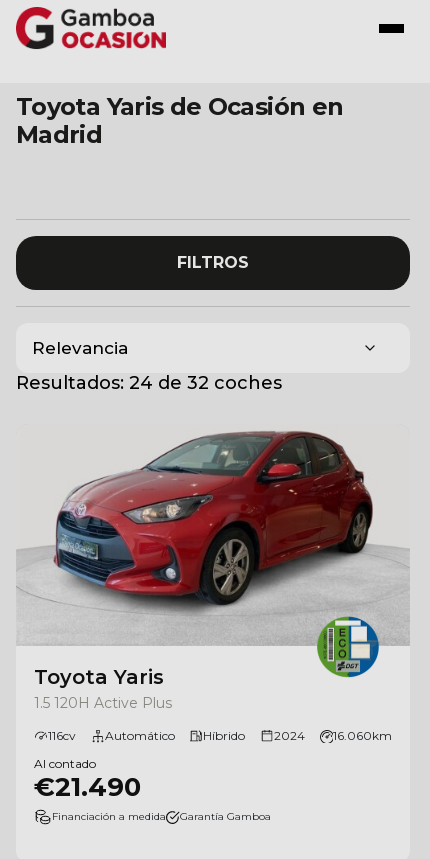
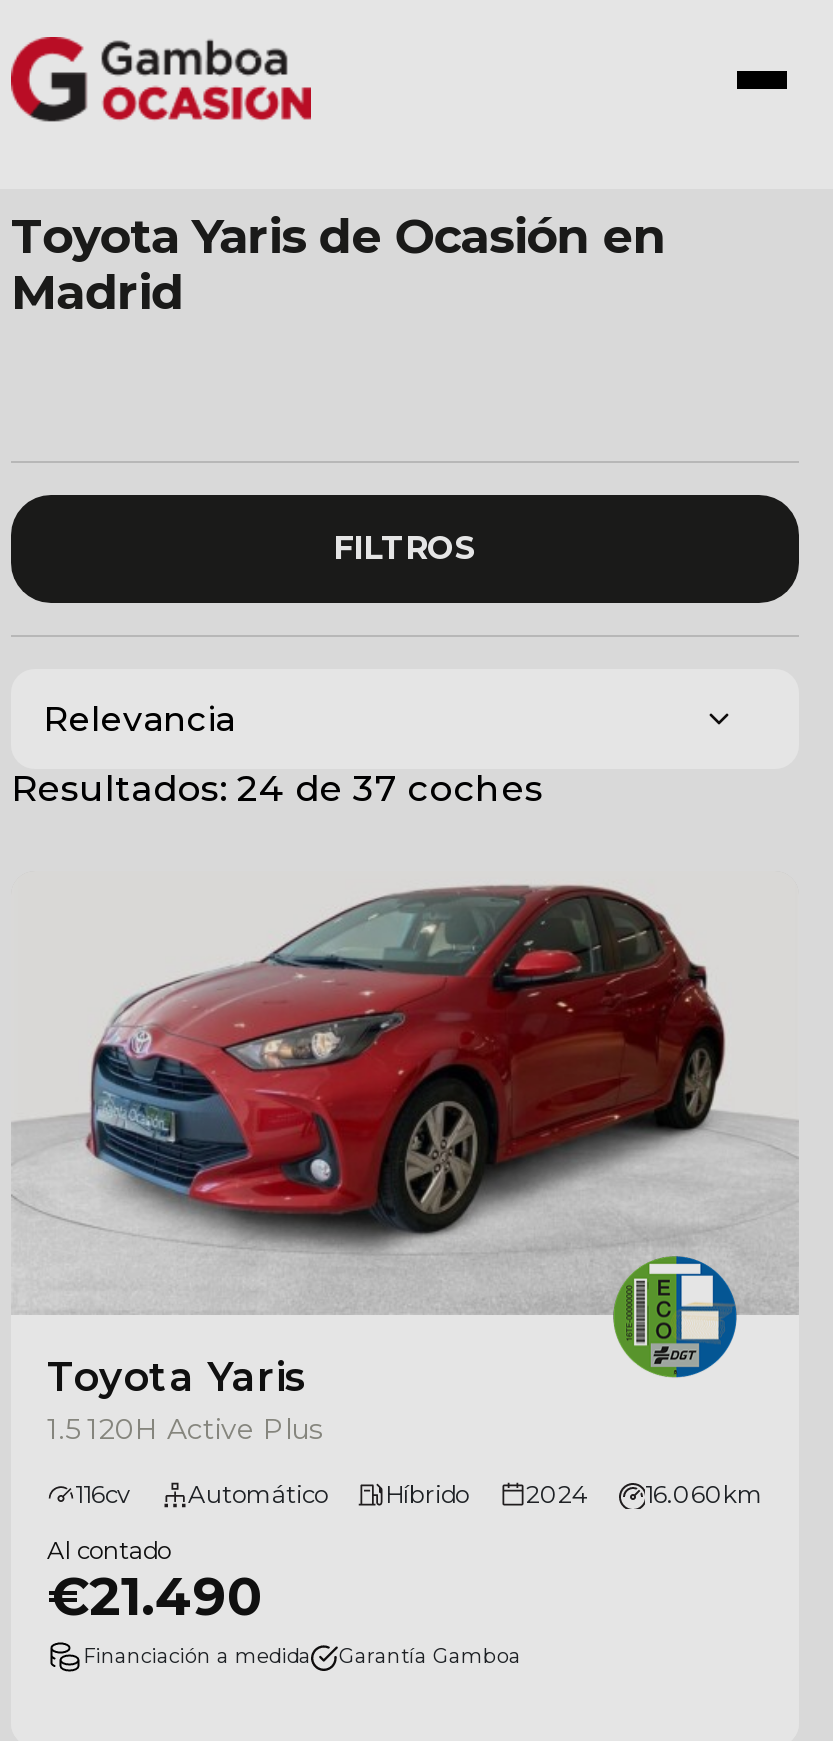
[16,372,282,394] Resultados: 24 de 32 coches -> [11,767,543,811] Resultados: 24 de 37 coches

